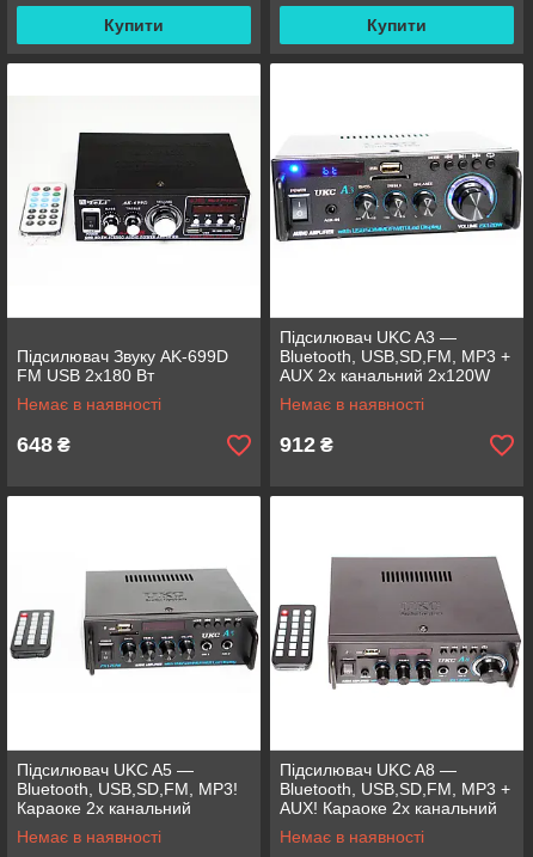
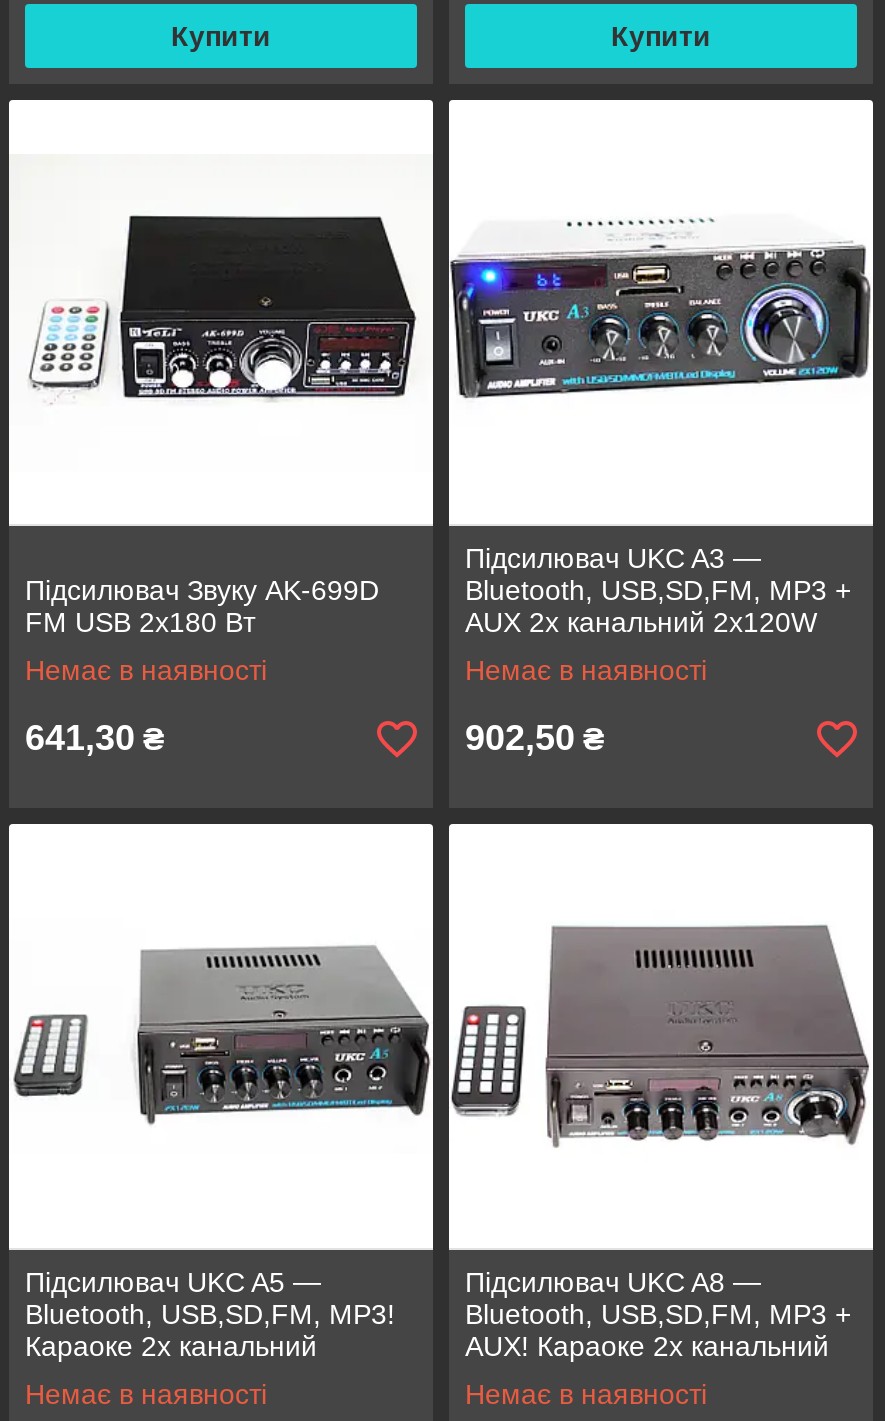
[17,433,71,457] 648 ₴ -> [25,718,165,758] 641,30 ₴
[280,433,333,457] 912 ₴ -> [465,718,605,758] 902,50 ₴

